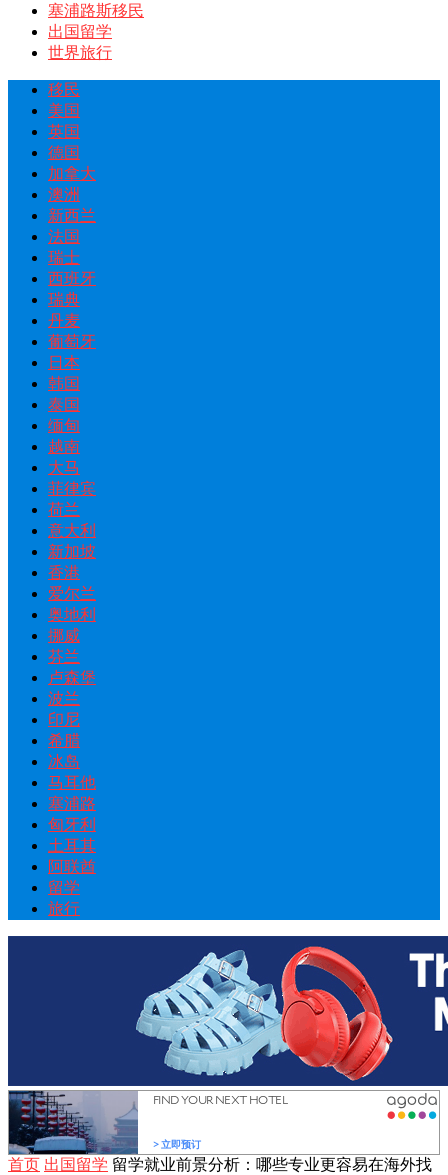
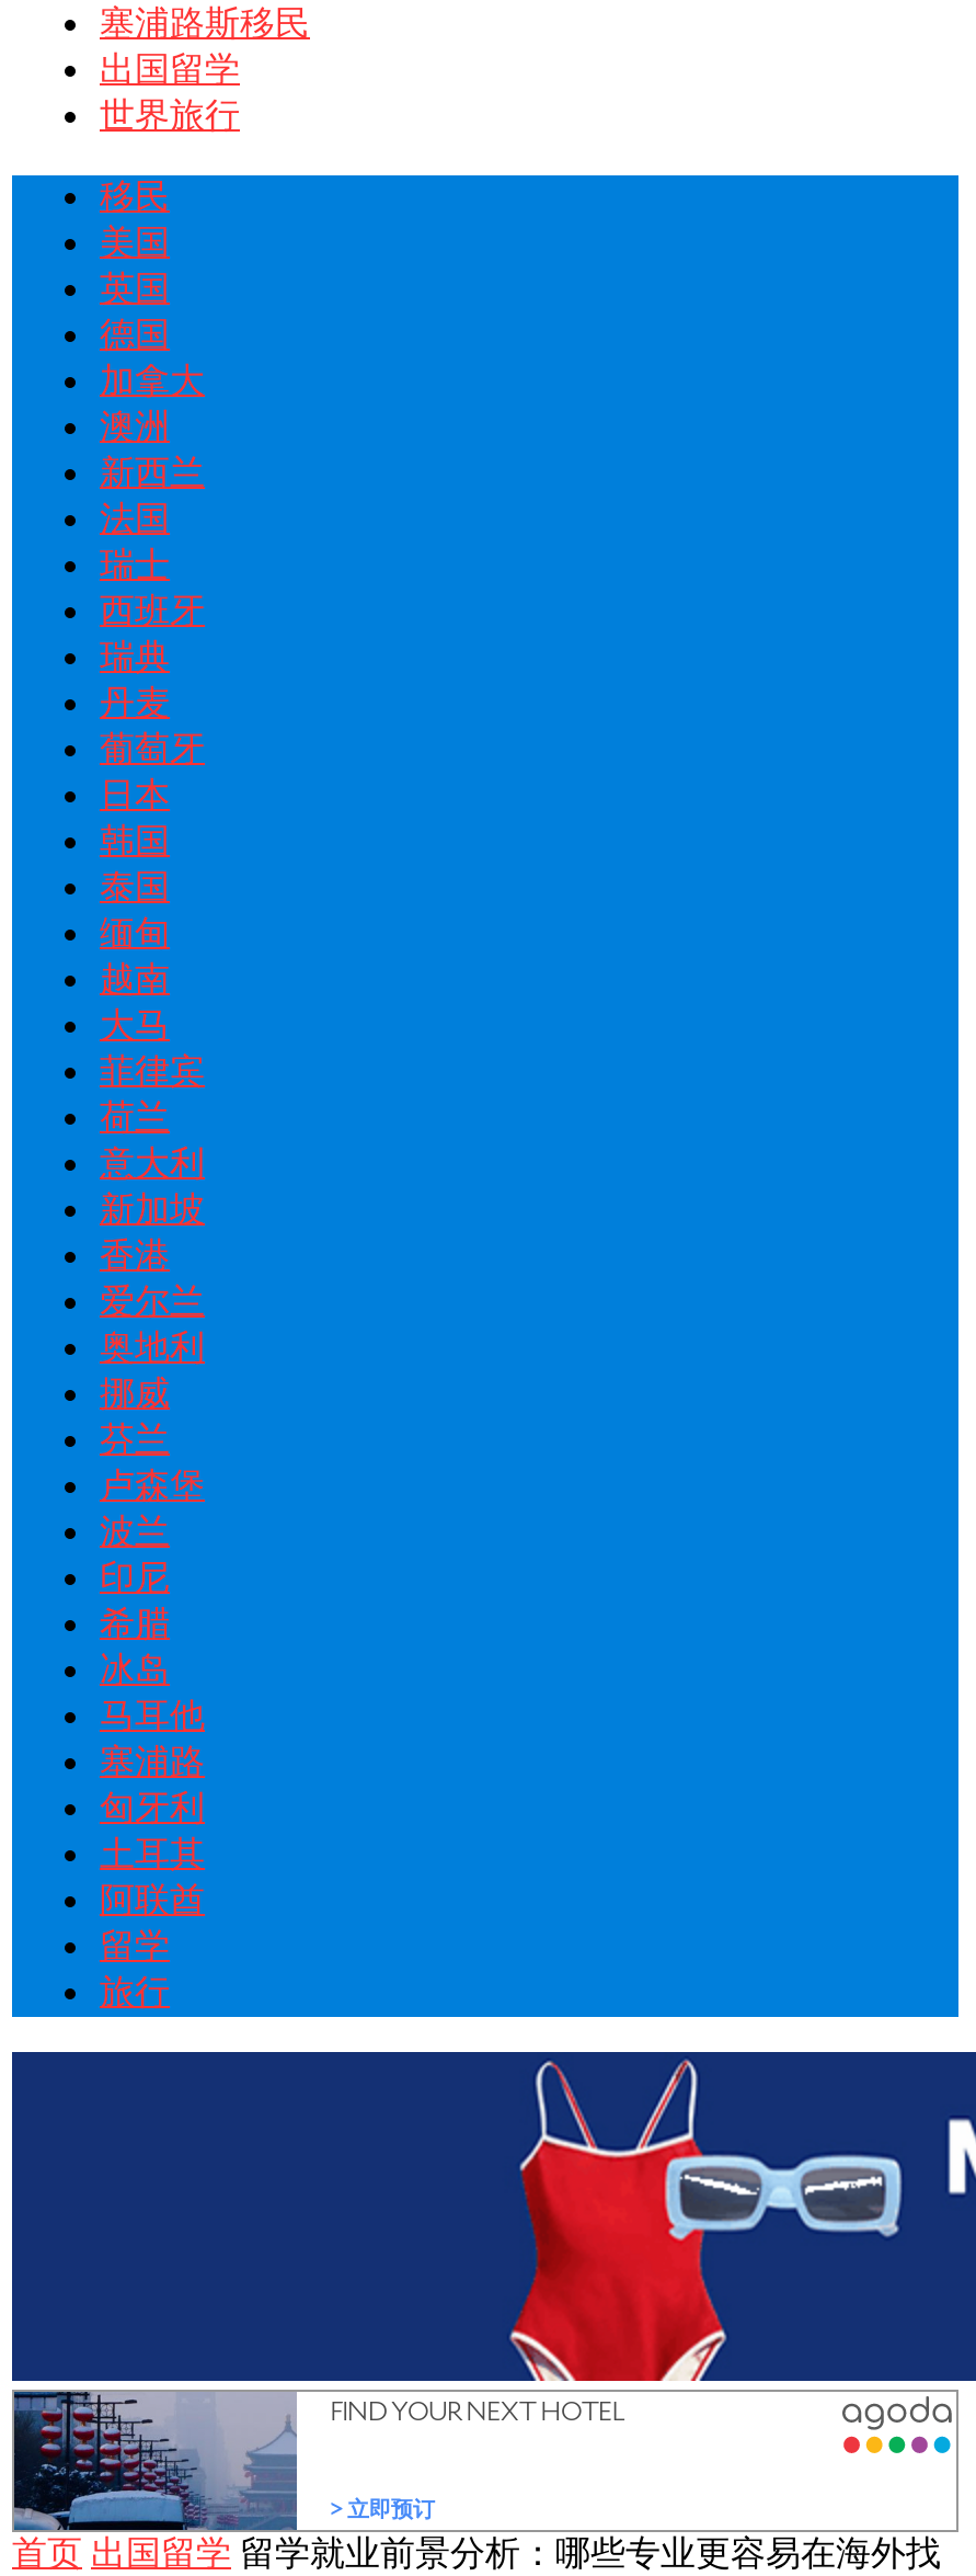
[135,941,445,1087] [image] -> [295,2059,969,2383] [image]

